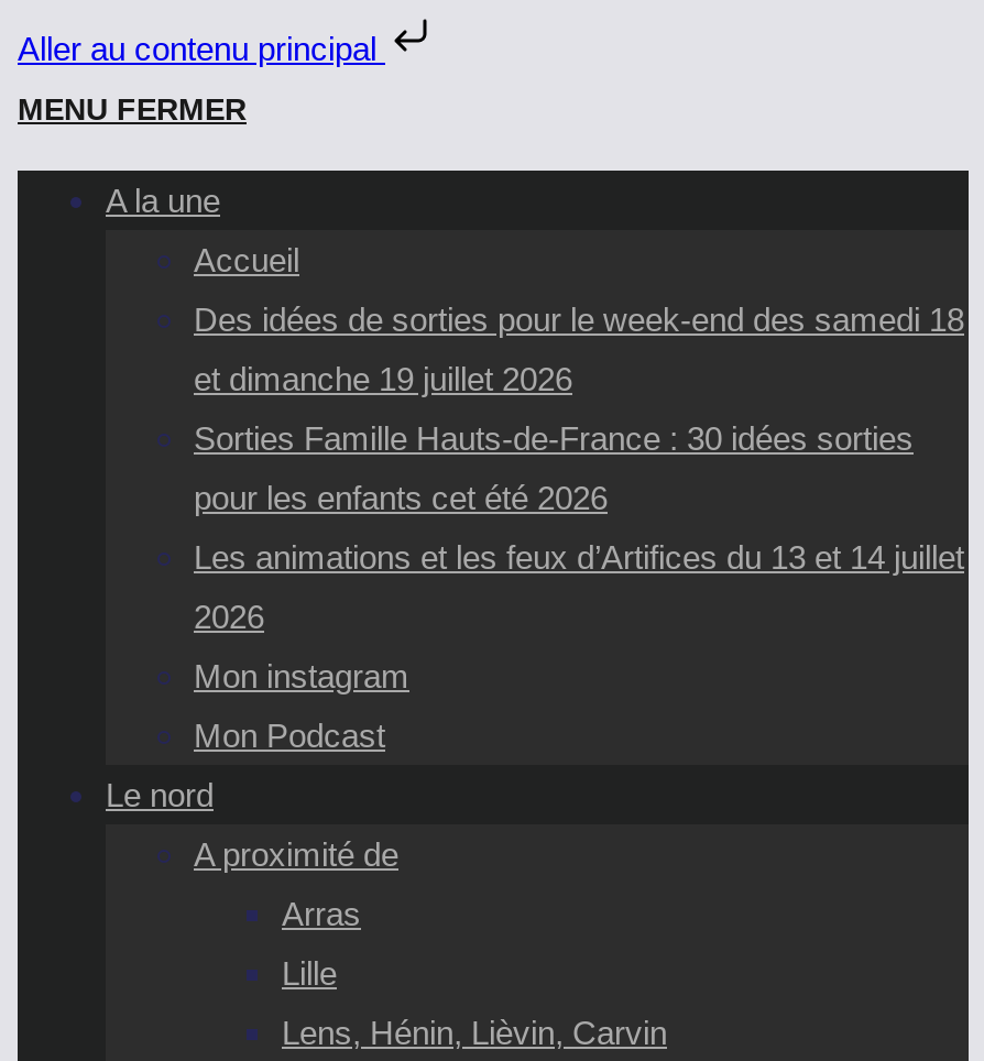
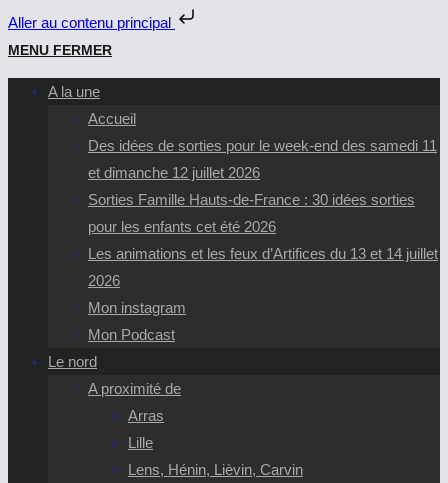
[194,300,964,338] Des idées de sorties pour le week-end des samedi 18 -> [88,137,437,154] Des idées de sorties pour le week-end des samedi 11
[194,360,572,397] et dimanche 19 juillet 2026 -> [88,164,260,181] et dimanche 12 juillet 2026

